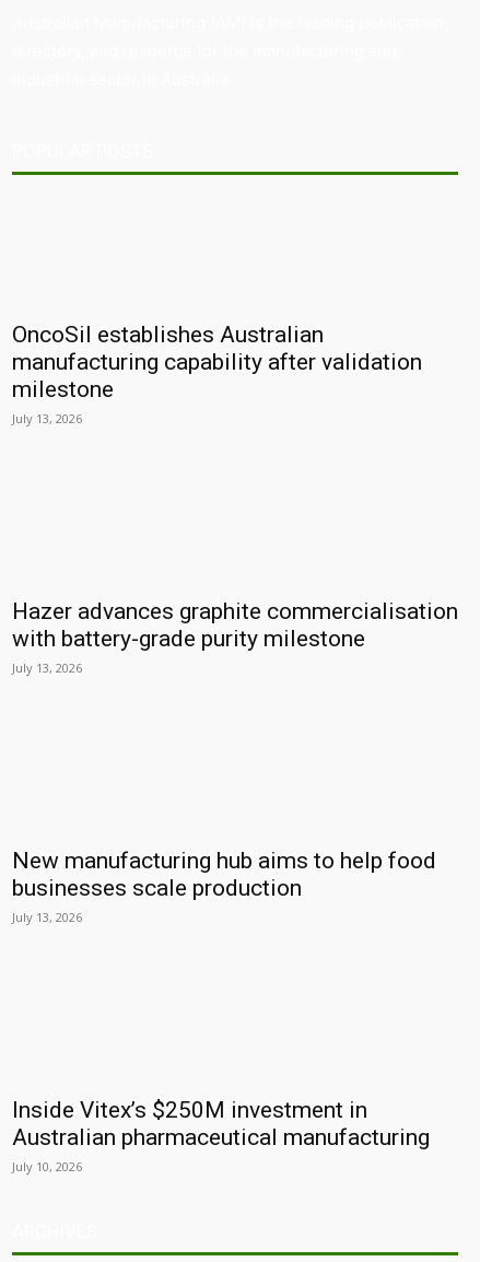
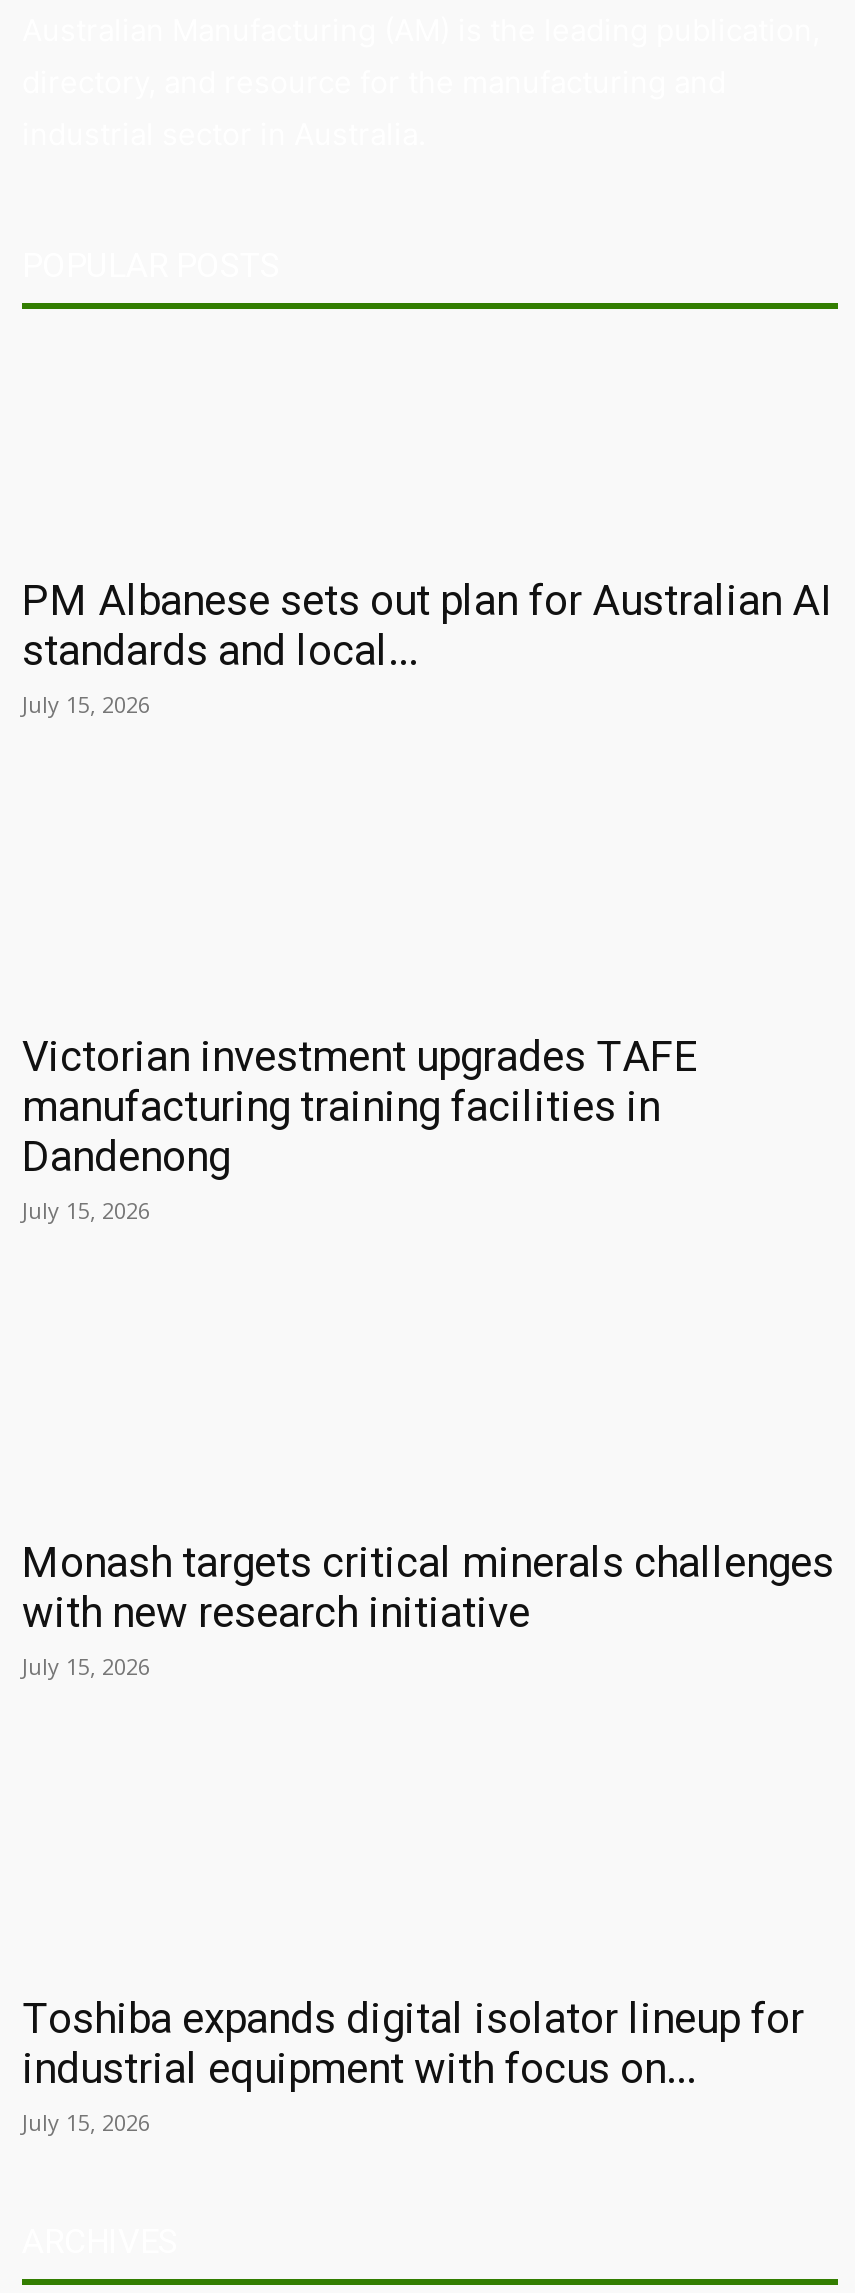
[12,322,422,426] OncoSil establishes Australian | manufacturing capability after validation | milestone | July 13, 2026 -> [22,577,832,719] PM Albanese sets out plan for Australian AI | standards and local... | July 15, 2026
[12,598,458,676] Hazer advances graphite commercialisation | with battery-grade purity milestone | July 13, 2026 -> [22,1033,698,1225] Victorian investment upgrades TAFE | manufacturing training facilities in | Dandenong | July 15, 2026
[12,848,436,925] New manufacturing hub aims to help food | businesses scale production | July 13, 2026 -> [22,1539,834,1681] Monash targets critical minerals challenges | with new research initiative | July 15, 2026
[12,1097,430,1175] Inside Vitex’s $250M investment in | Australian pharmaceutical manufacturing | July 10, 2026 -> [22,1995,804,2137] Toshiba expands digital isolator lineup for | industrial equipment with focus on... | July 15, 2026

